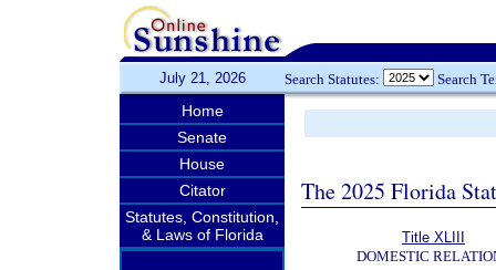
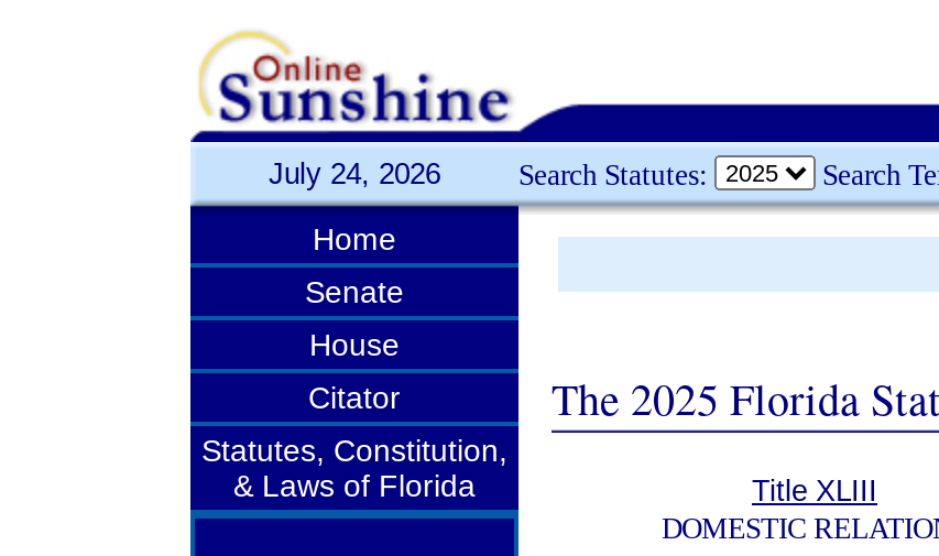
[159,70,245,86] July 21, 2026 -> [269,157,440,190] July 24, 2026

